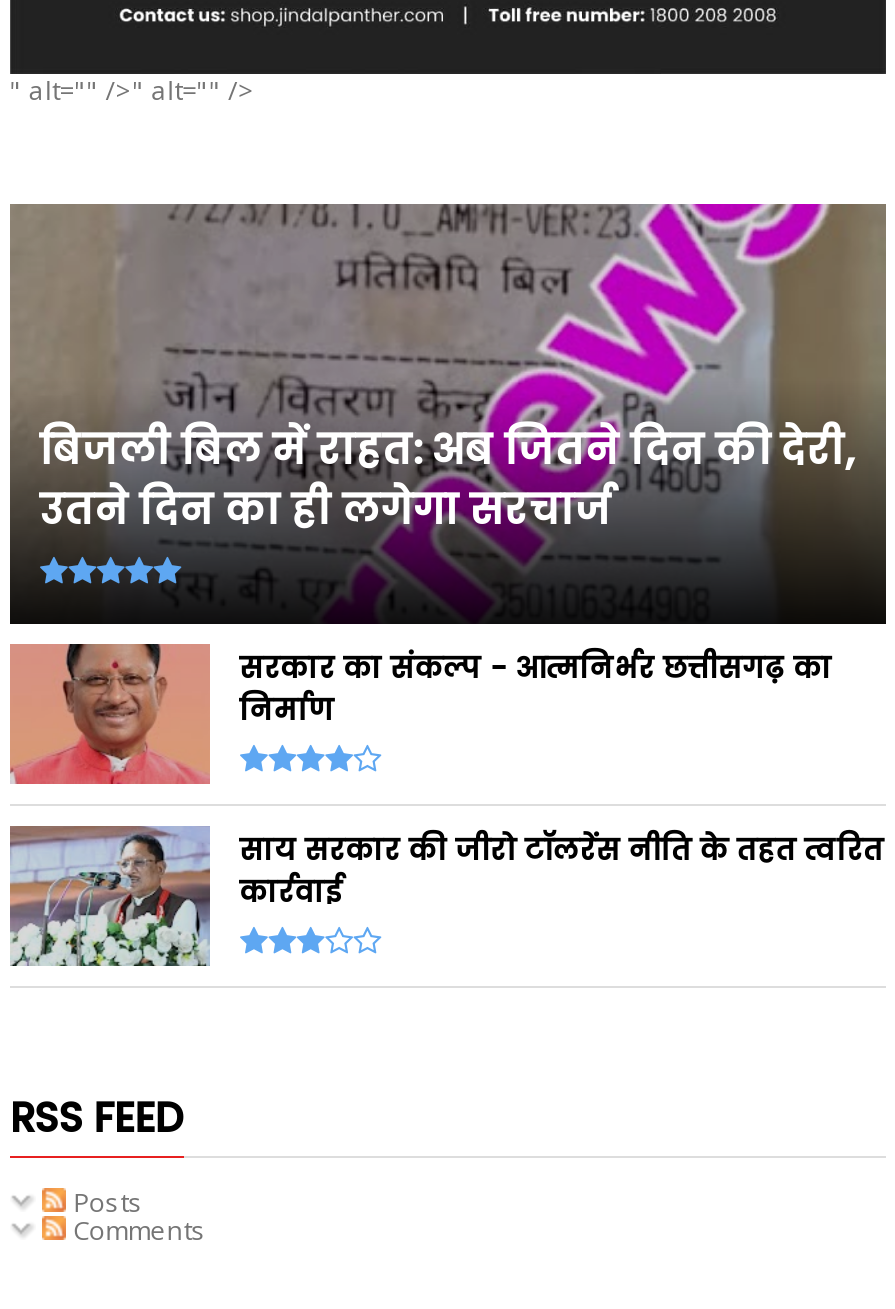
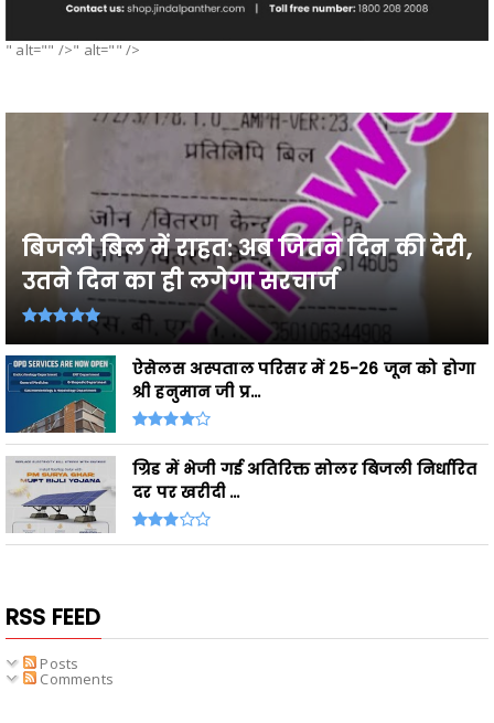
[8,642,832,786] [image] | सरकार का संकल्प - आत्मनिर्भर छत्तीसगढ़ का | निर्माण -> [4,354,475,434] [image] | ऐसेलस अस्पताल परिसर में 25-26 जून को होगा | श्री हनुमान जी प्र...
[10,826,884,966] [image] | साय सरकार की जीरो टॉलरेंस नीति के तहत त्वरित | कार्रवाई -> [7,457,477,532] [image] | ग्रिड में भेजी गई अतिरिक्त सोलर बिजली निर्धारित | दर पर खरीदी ...

